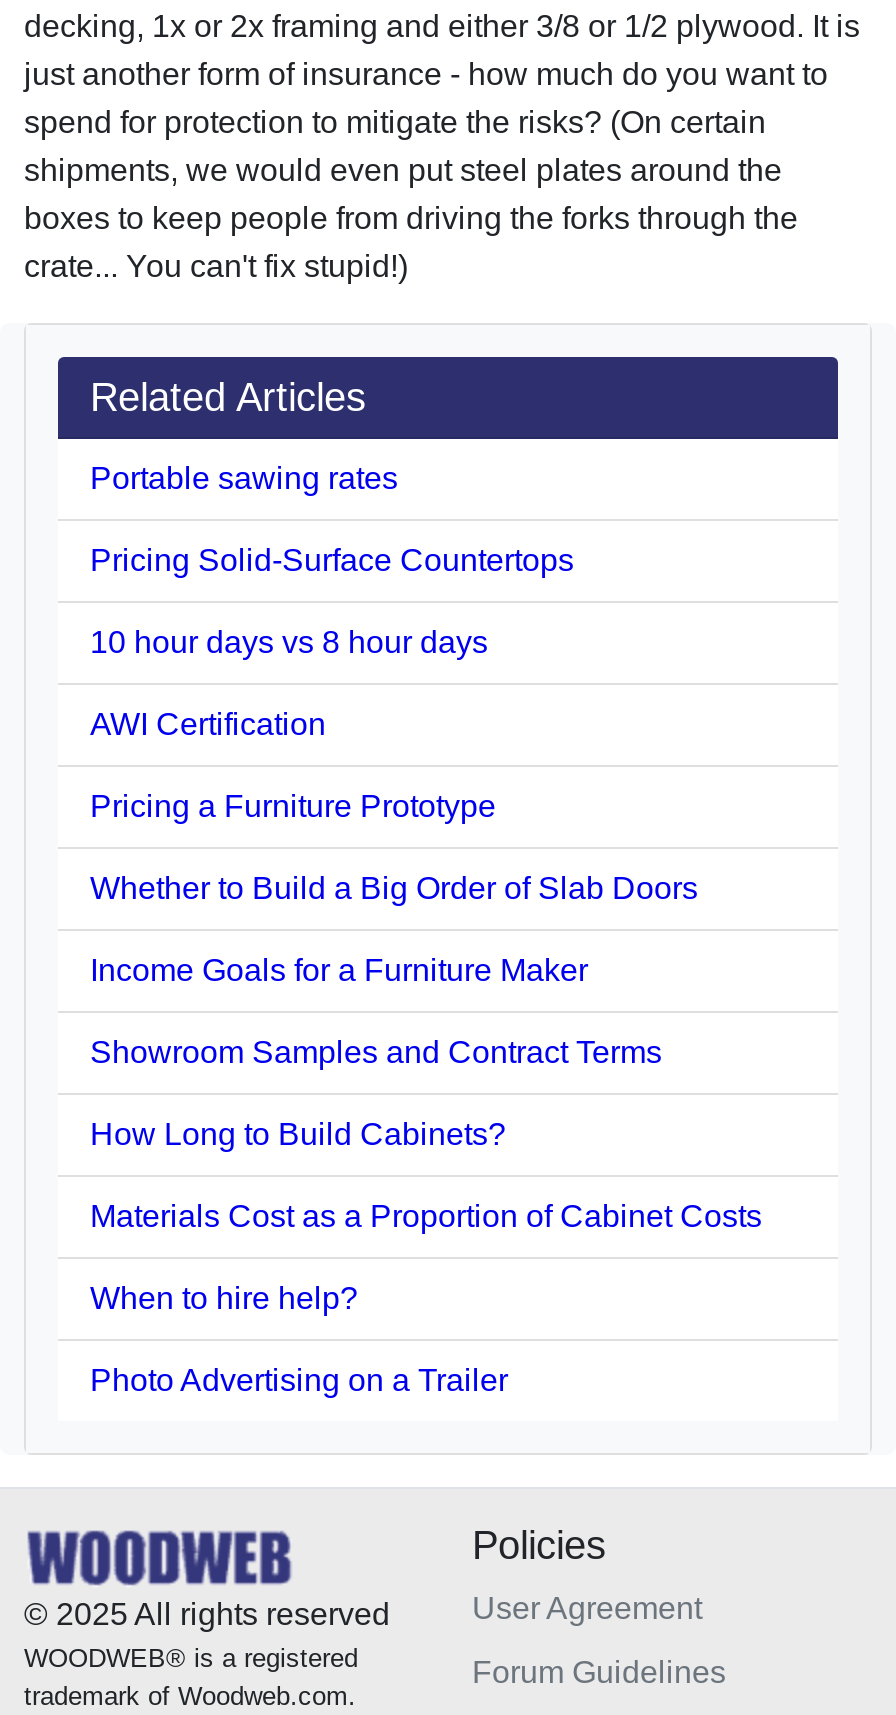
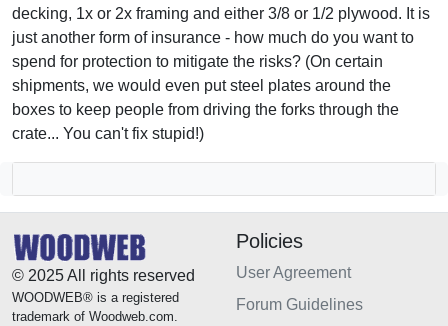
[90,375,762,1397] Related Articles | Portable sawing rates | Pricing Solid-Surface Countertops | 10 hour days vs 8 hour days | AWI Certification | Pricing a Furniture Prototype | Whether to Build a Big Order of Slab Doors | Income Goals for a Furniture Maker | Showroom Samples and Contract Terms | How Long to Build Cabinets? | Materials Cost as a Proportion of Cabinet Costs | When to hire help? | Photo Advertising on a Trailer -> none

